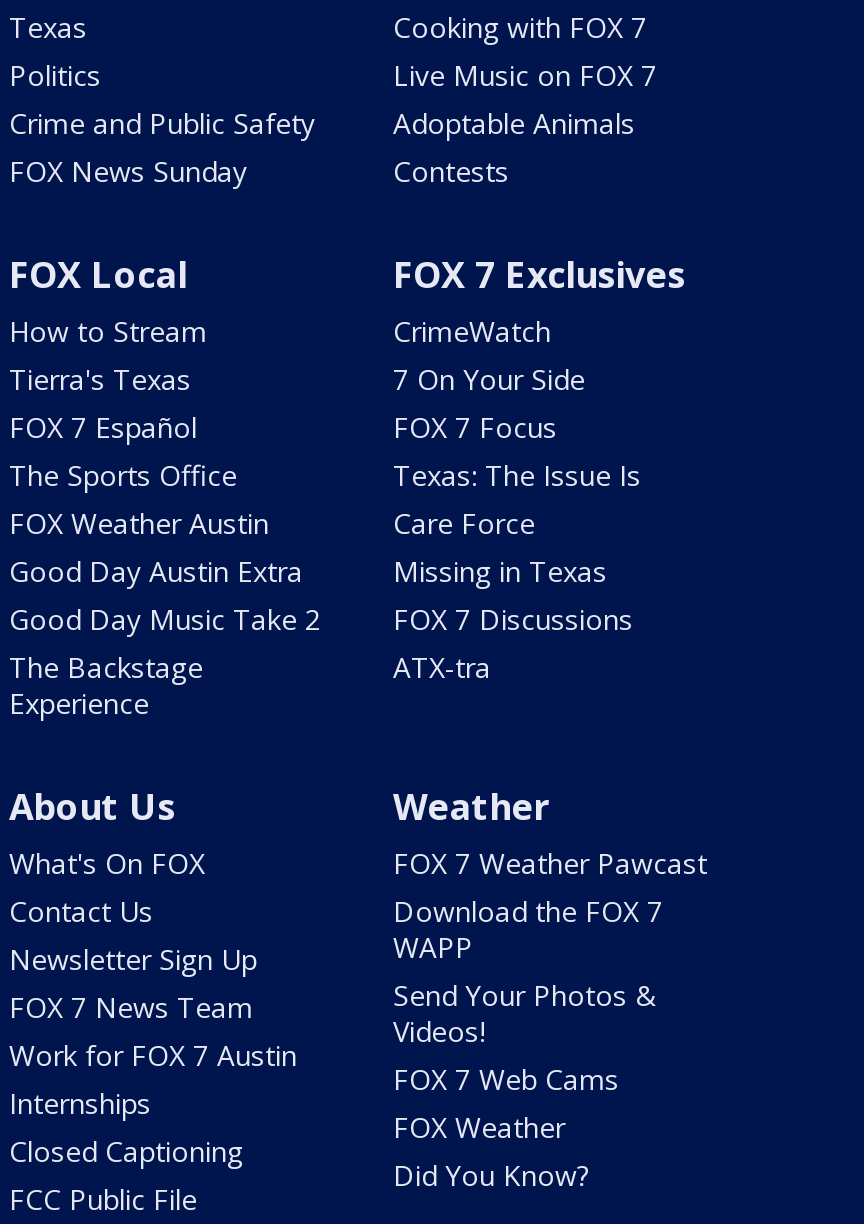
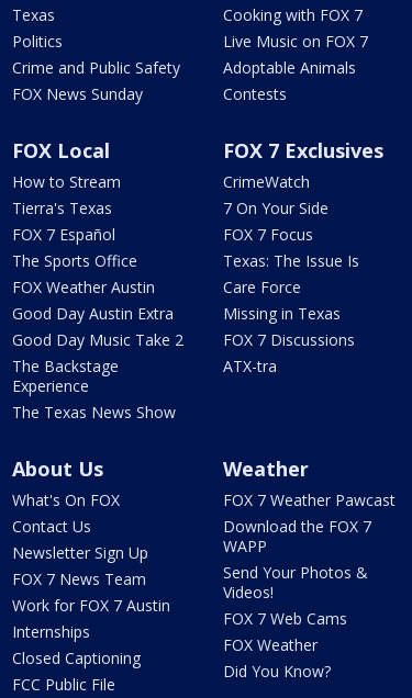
none -> [12,402,176,422] The Texas News Show

